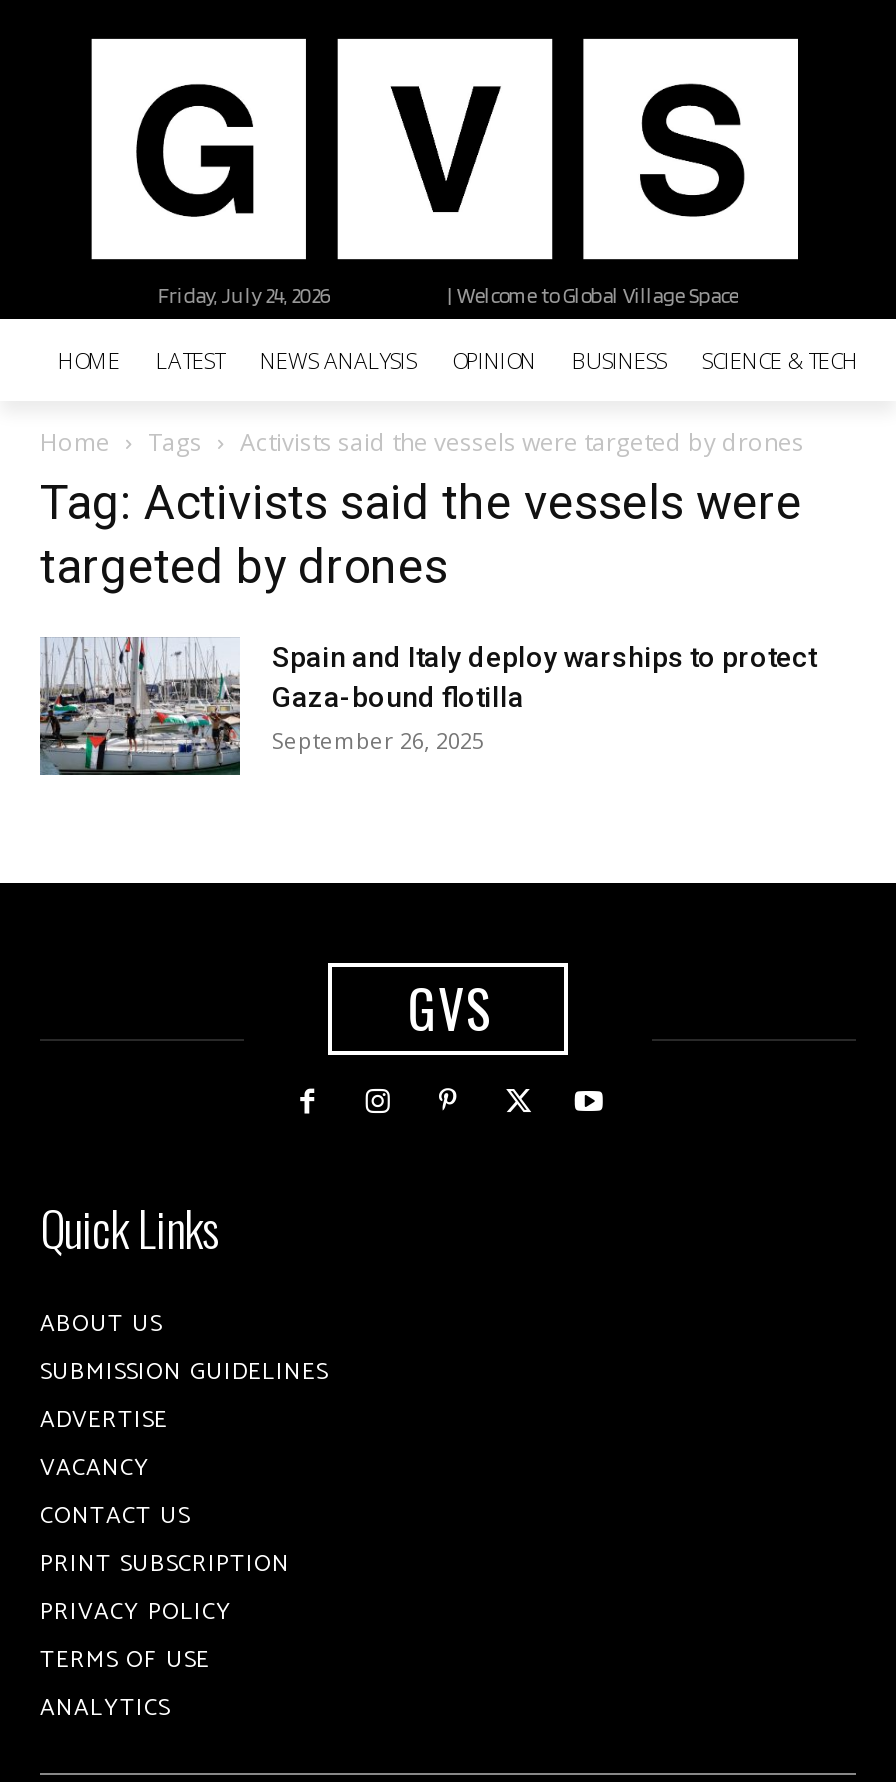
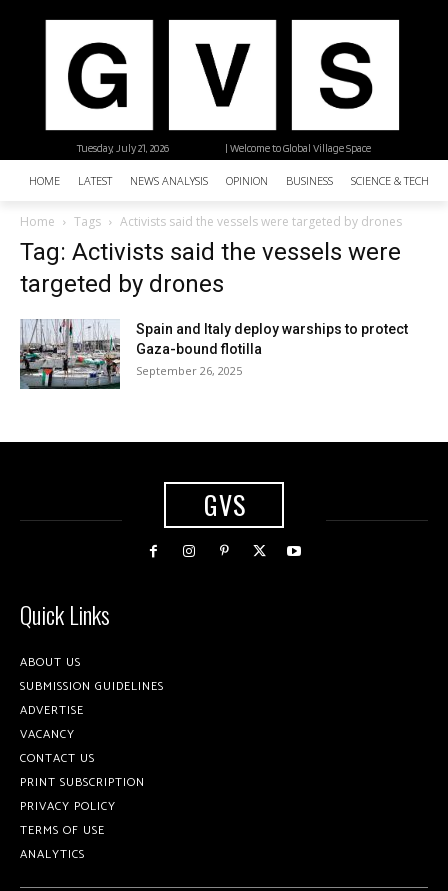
[157,281,329,309] Friday, July 24, 2026 -> [77,141,169,155] Tuesday, July 21, 2026

